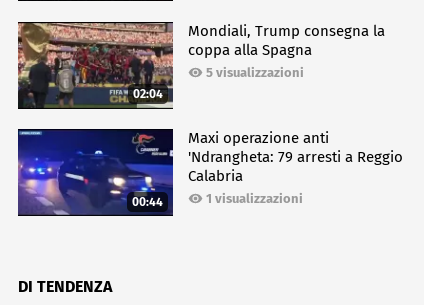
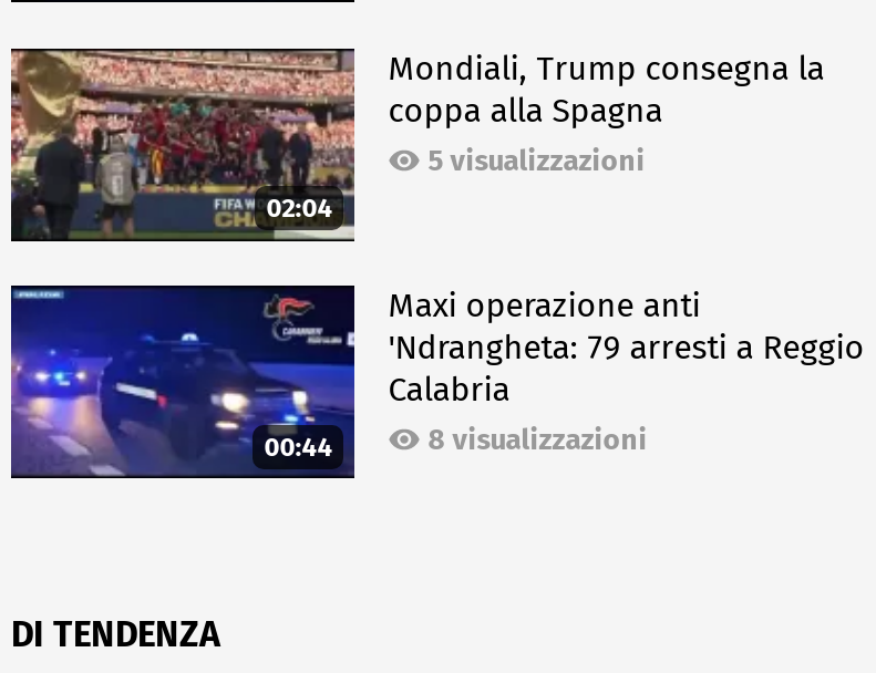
[206,191,303,206] 1 visualizzazioni -> [428,424,647,457] 8 visualizzazioni

